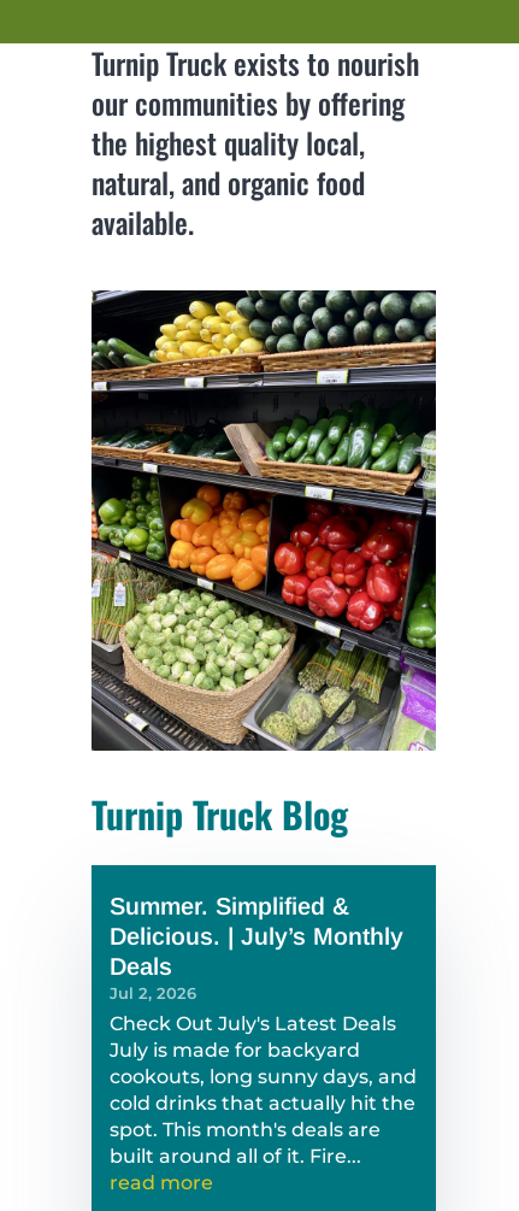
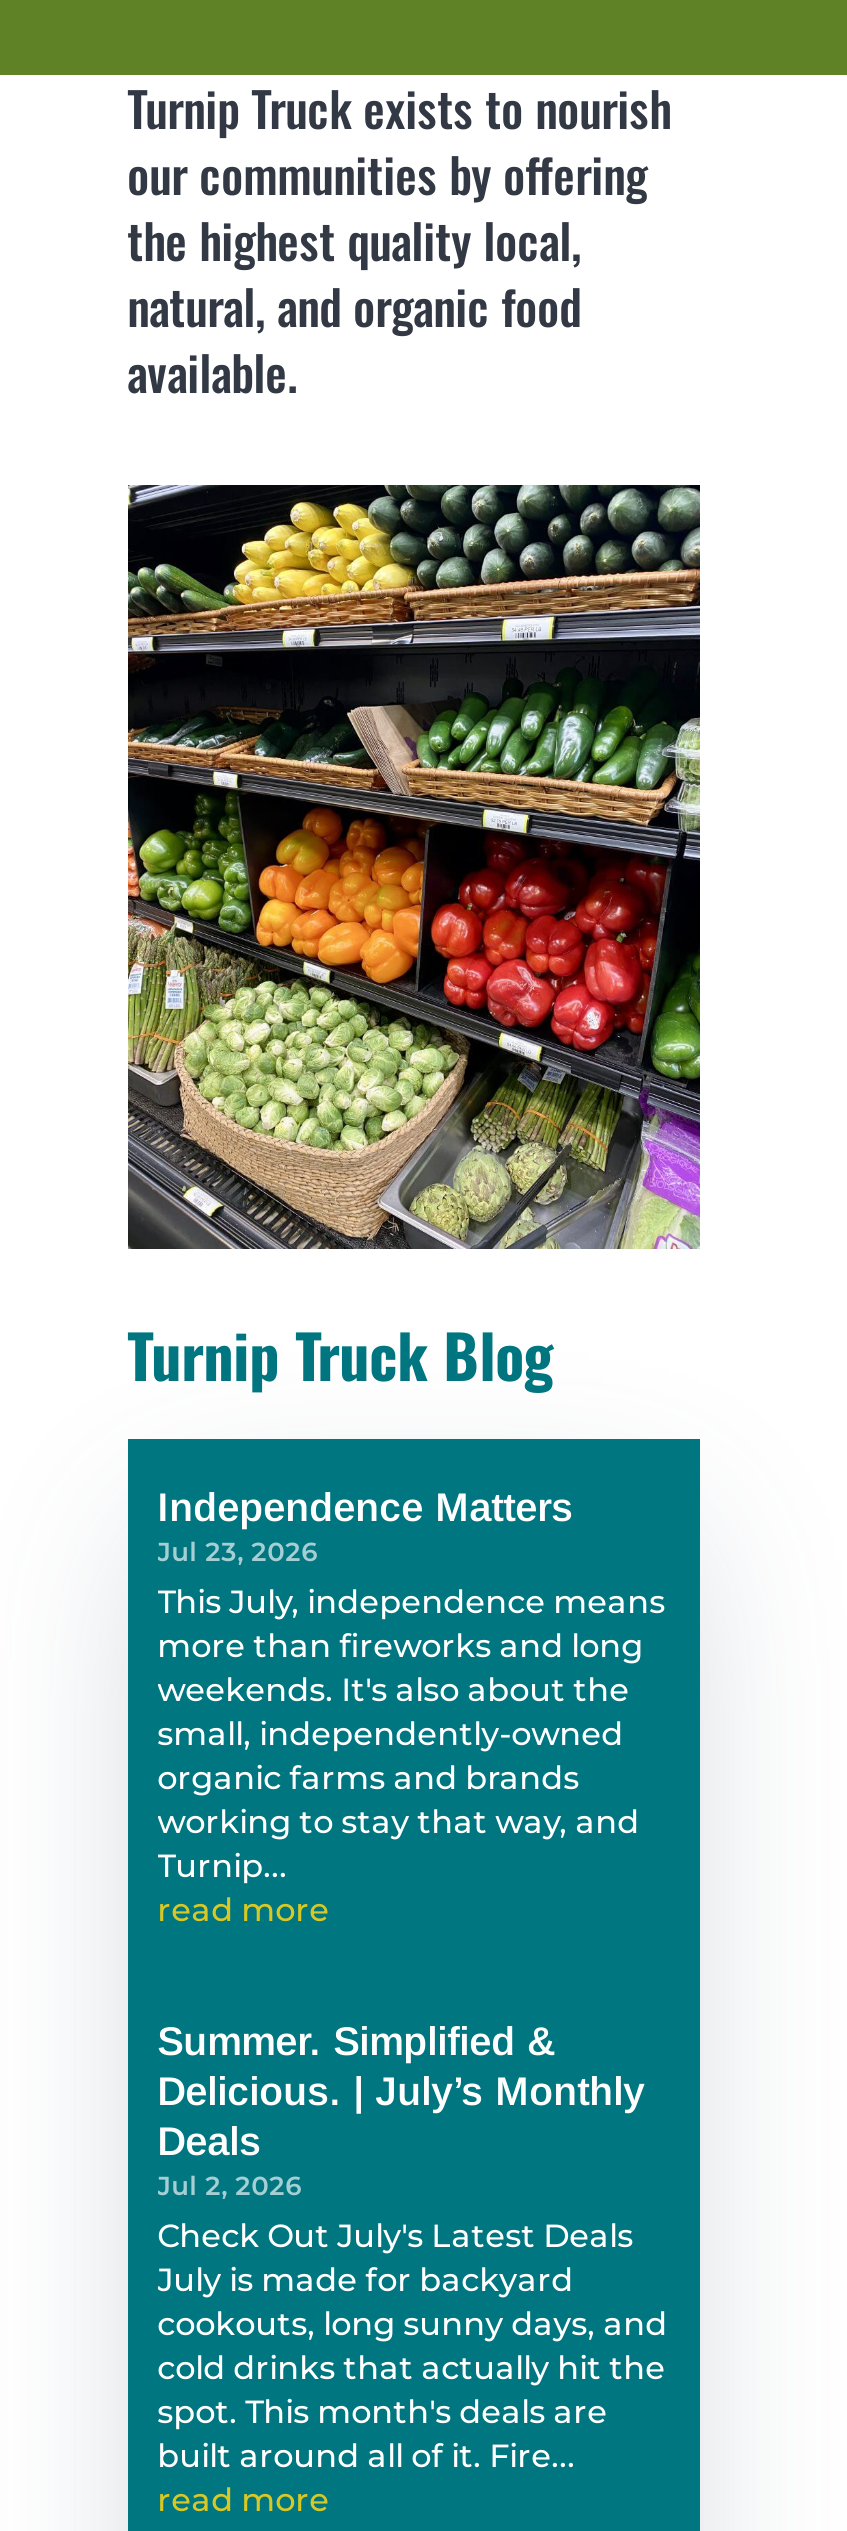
none -> [157,1486,665,1930] Independence Matters | Jul 23, 2026 | This July, independence means | more than fireworks and long | weekends. It's also about the | small, independently-owned | organic farms and brands | working to stay that way, and | Turnip... | read more

